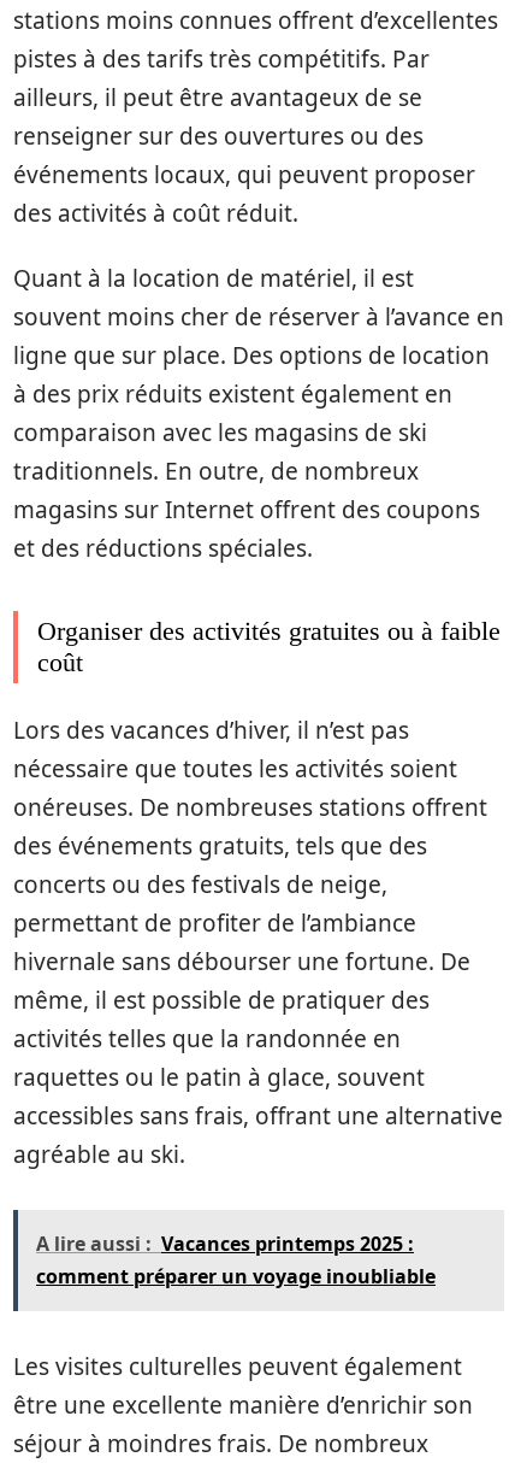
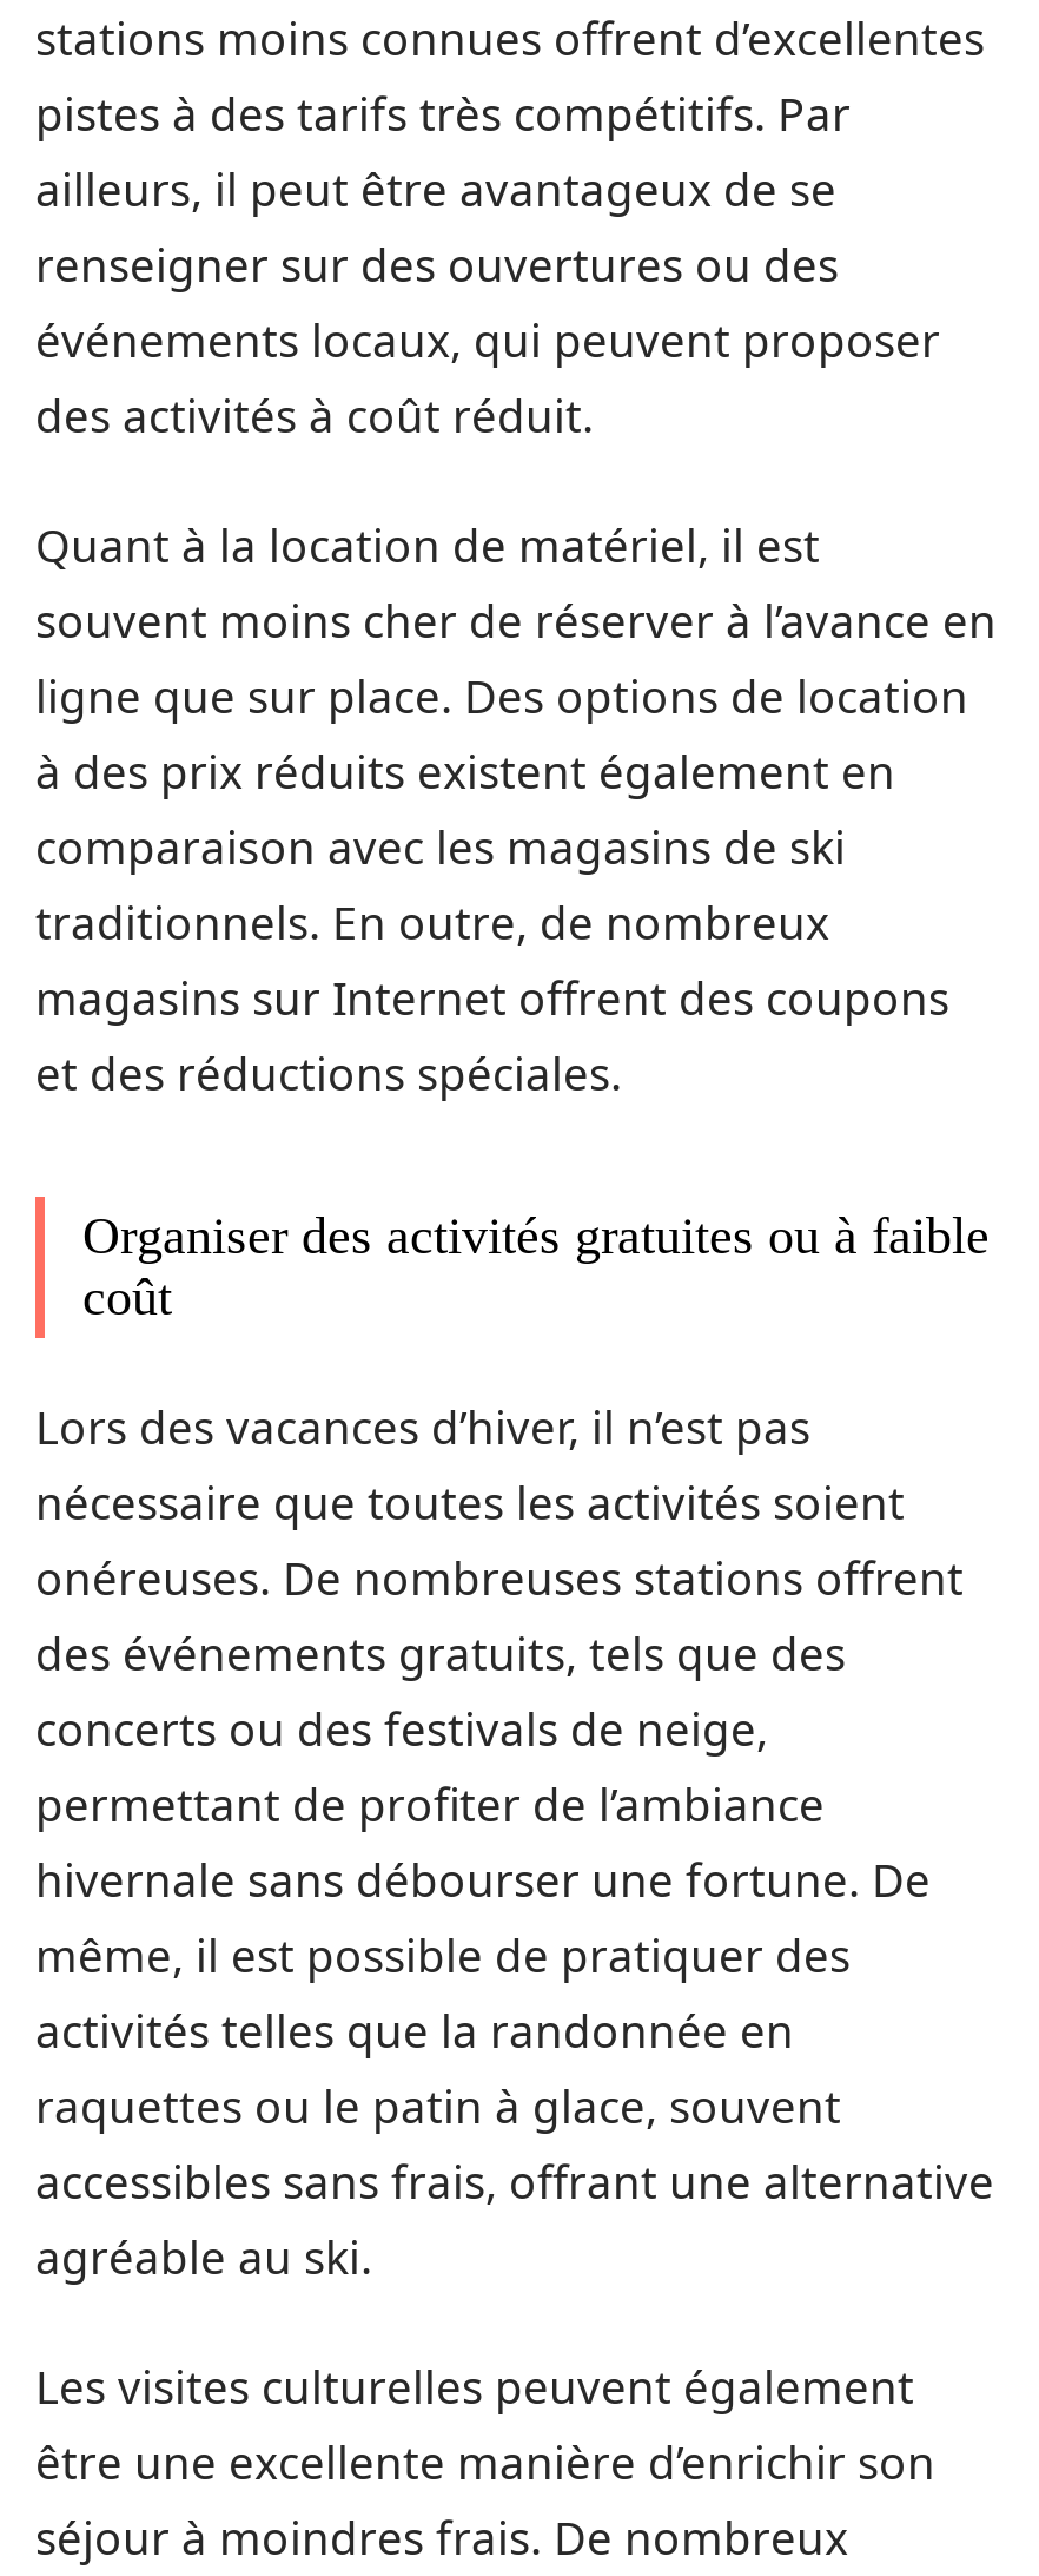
[12,1209,503,1312] [image] | A lire aussi : Vacances printemps 2025 : | comment préparer un voyage inoubliable -> none

